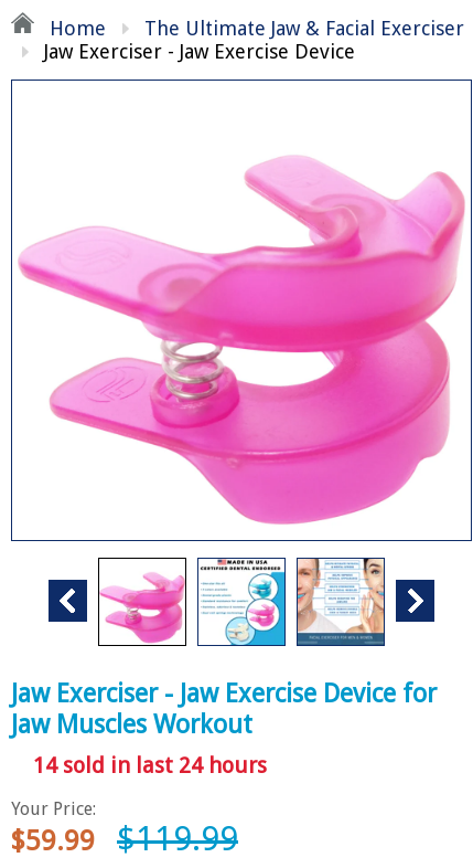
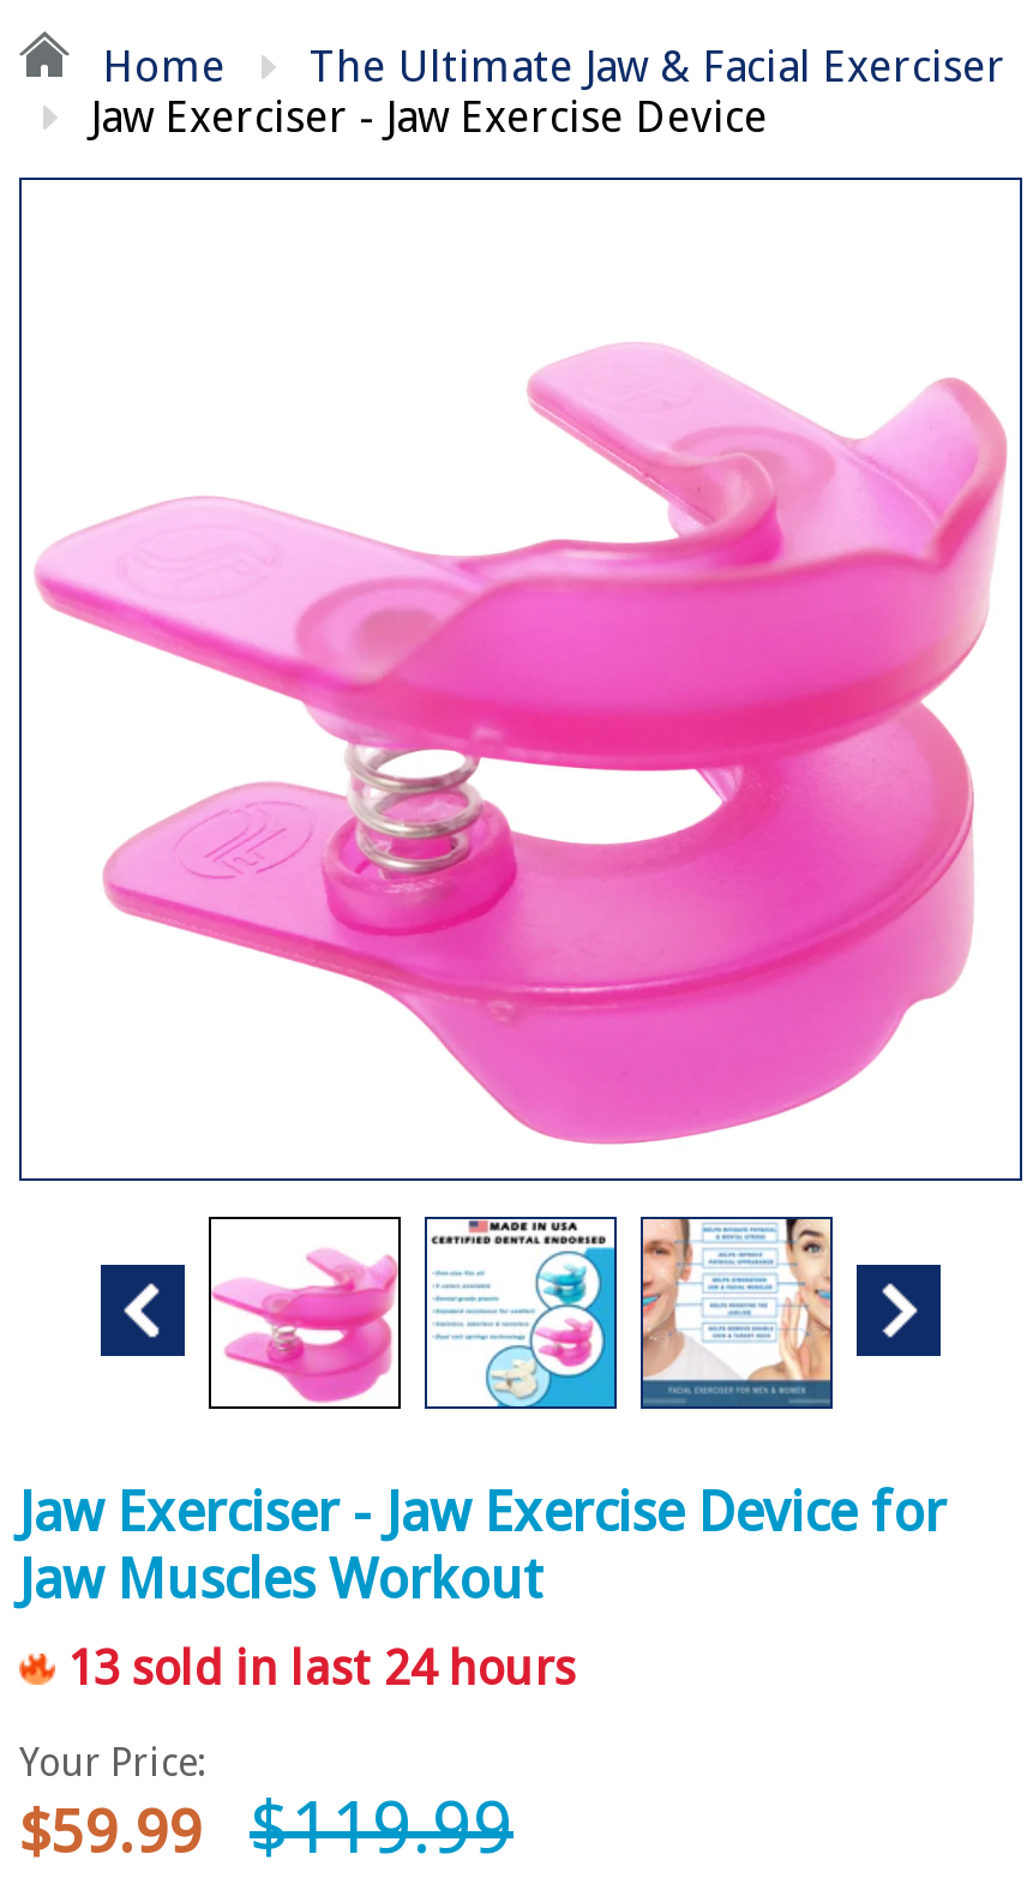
[33,752,267,779] 14 sold in last 24 hours -> [67,1639,576,1697] 13 sold in last 24 hours

